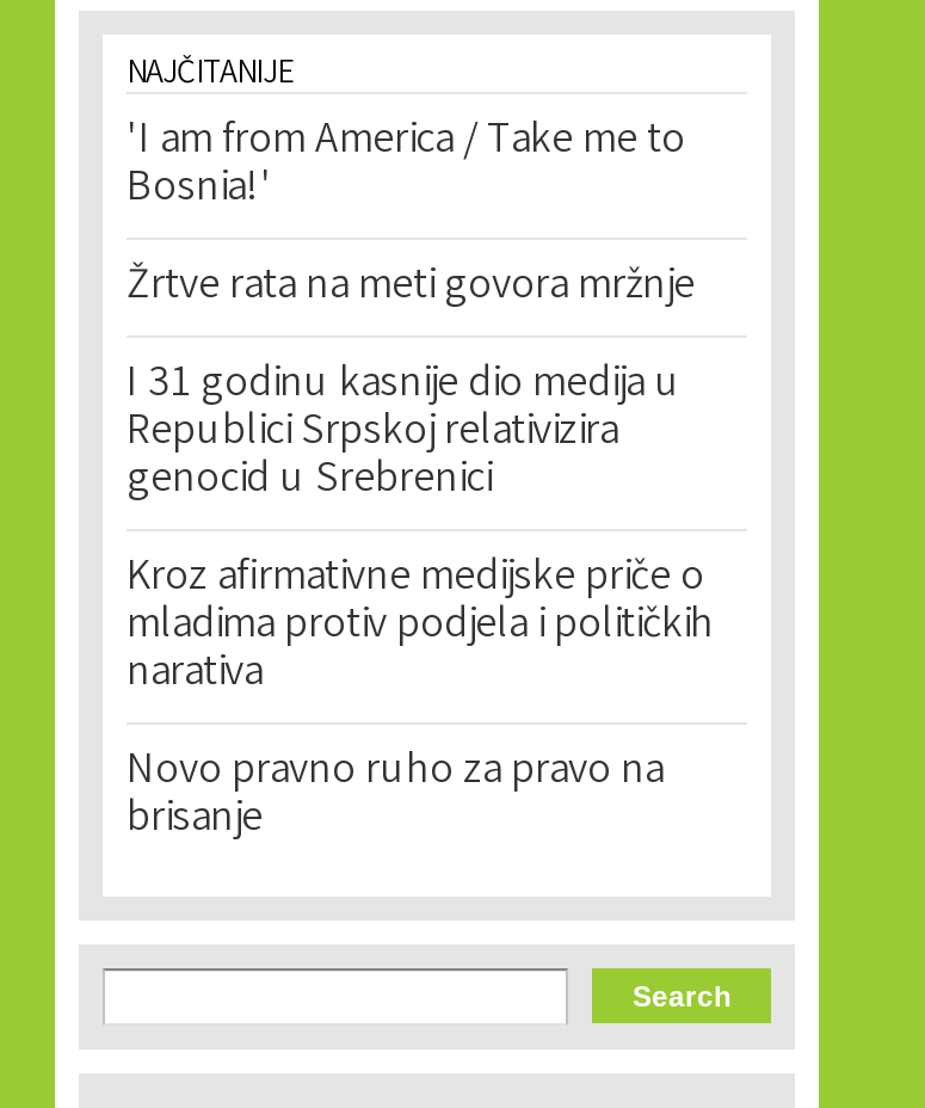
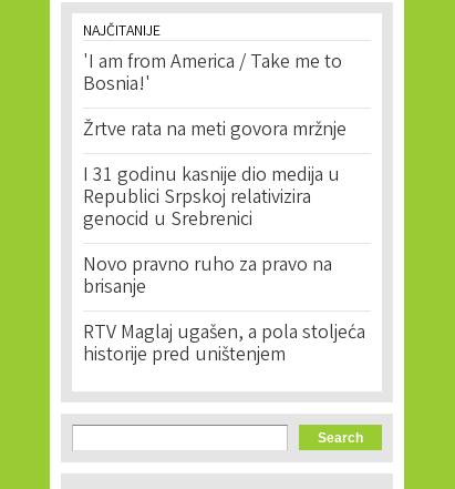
[127,549,714,707] Kroz afirmativne medijske priče o | mladima protiv podjela i političkih | narativa -> none
moved [127,742,664,852] -> [83,252,332,303]: Novo pravno ruho za pravo na | brisanje
none -> [83,320,365,371] RTV Maglaj ugašen, a pola stoljeća | historije pred uništenjem

